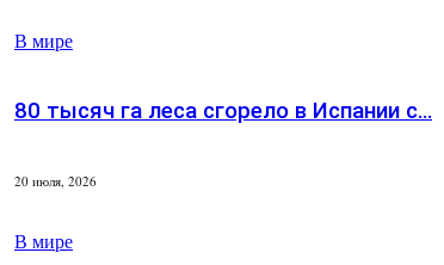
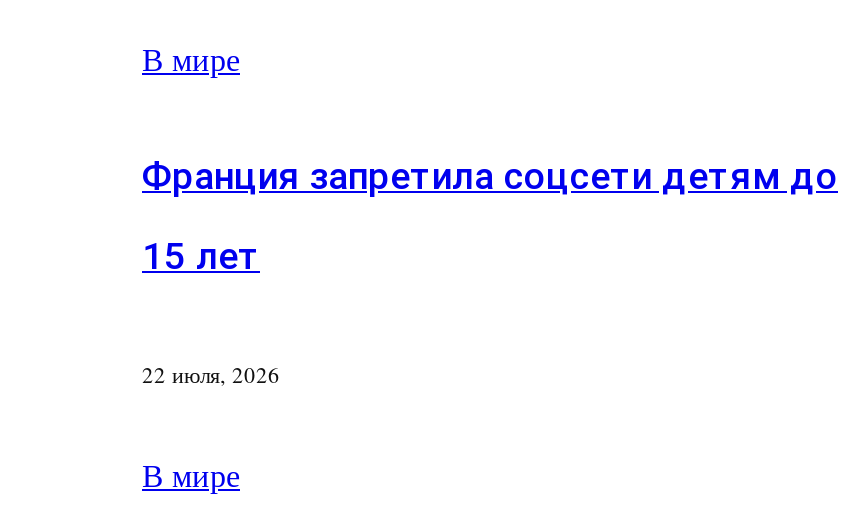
[14,98,432,190] 80 тысяч га леса сгорело в Испании с… | 20 июля, 2026 -> [142,155,838,389] Франция запретила соцсети детям до | 15 лет | 22 июля, 2026

